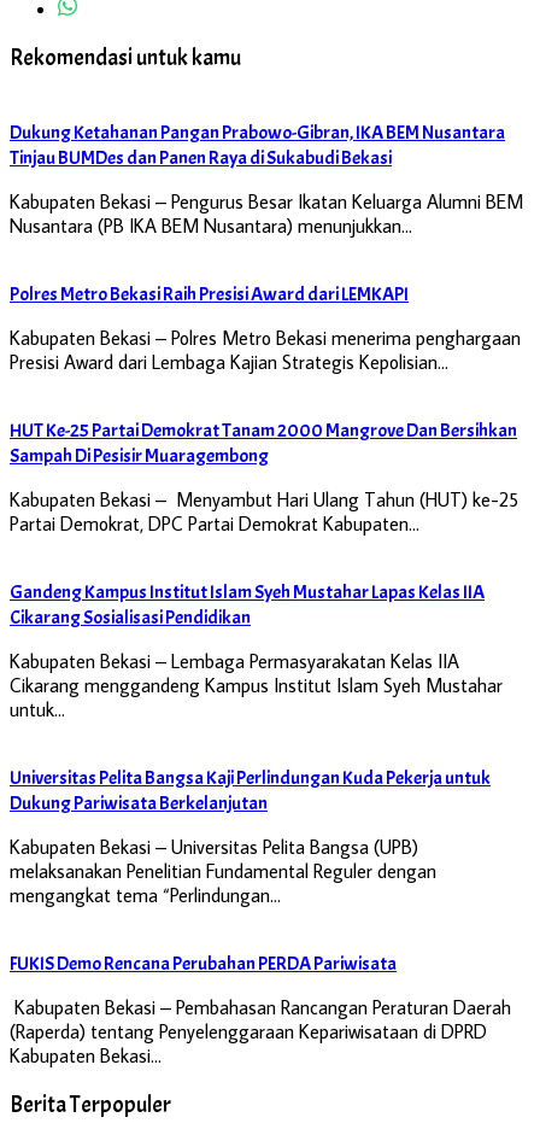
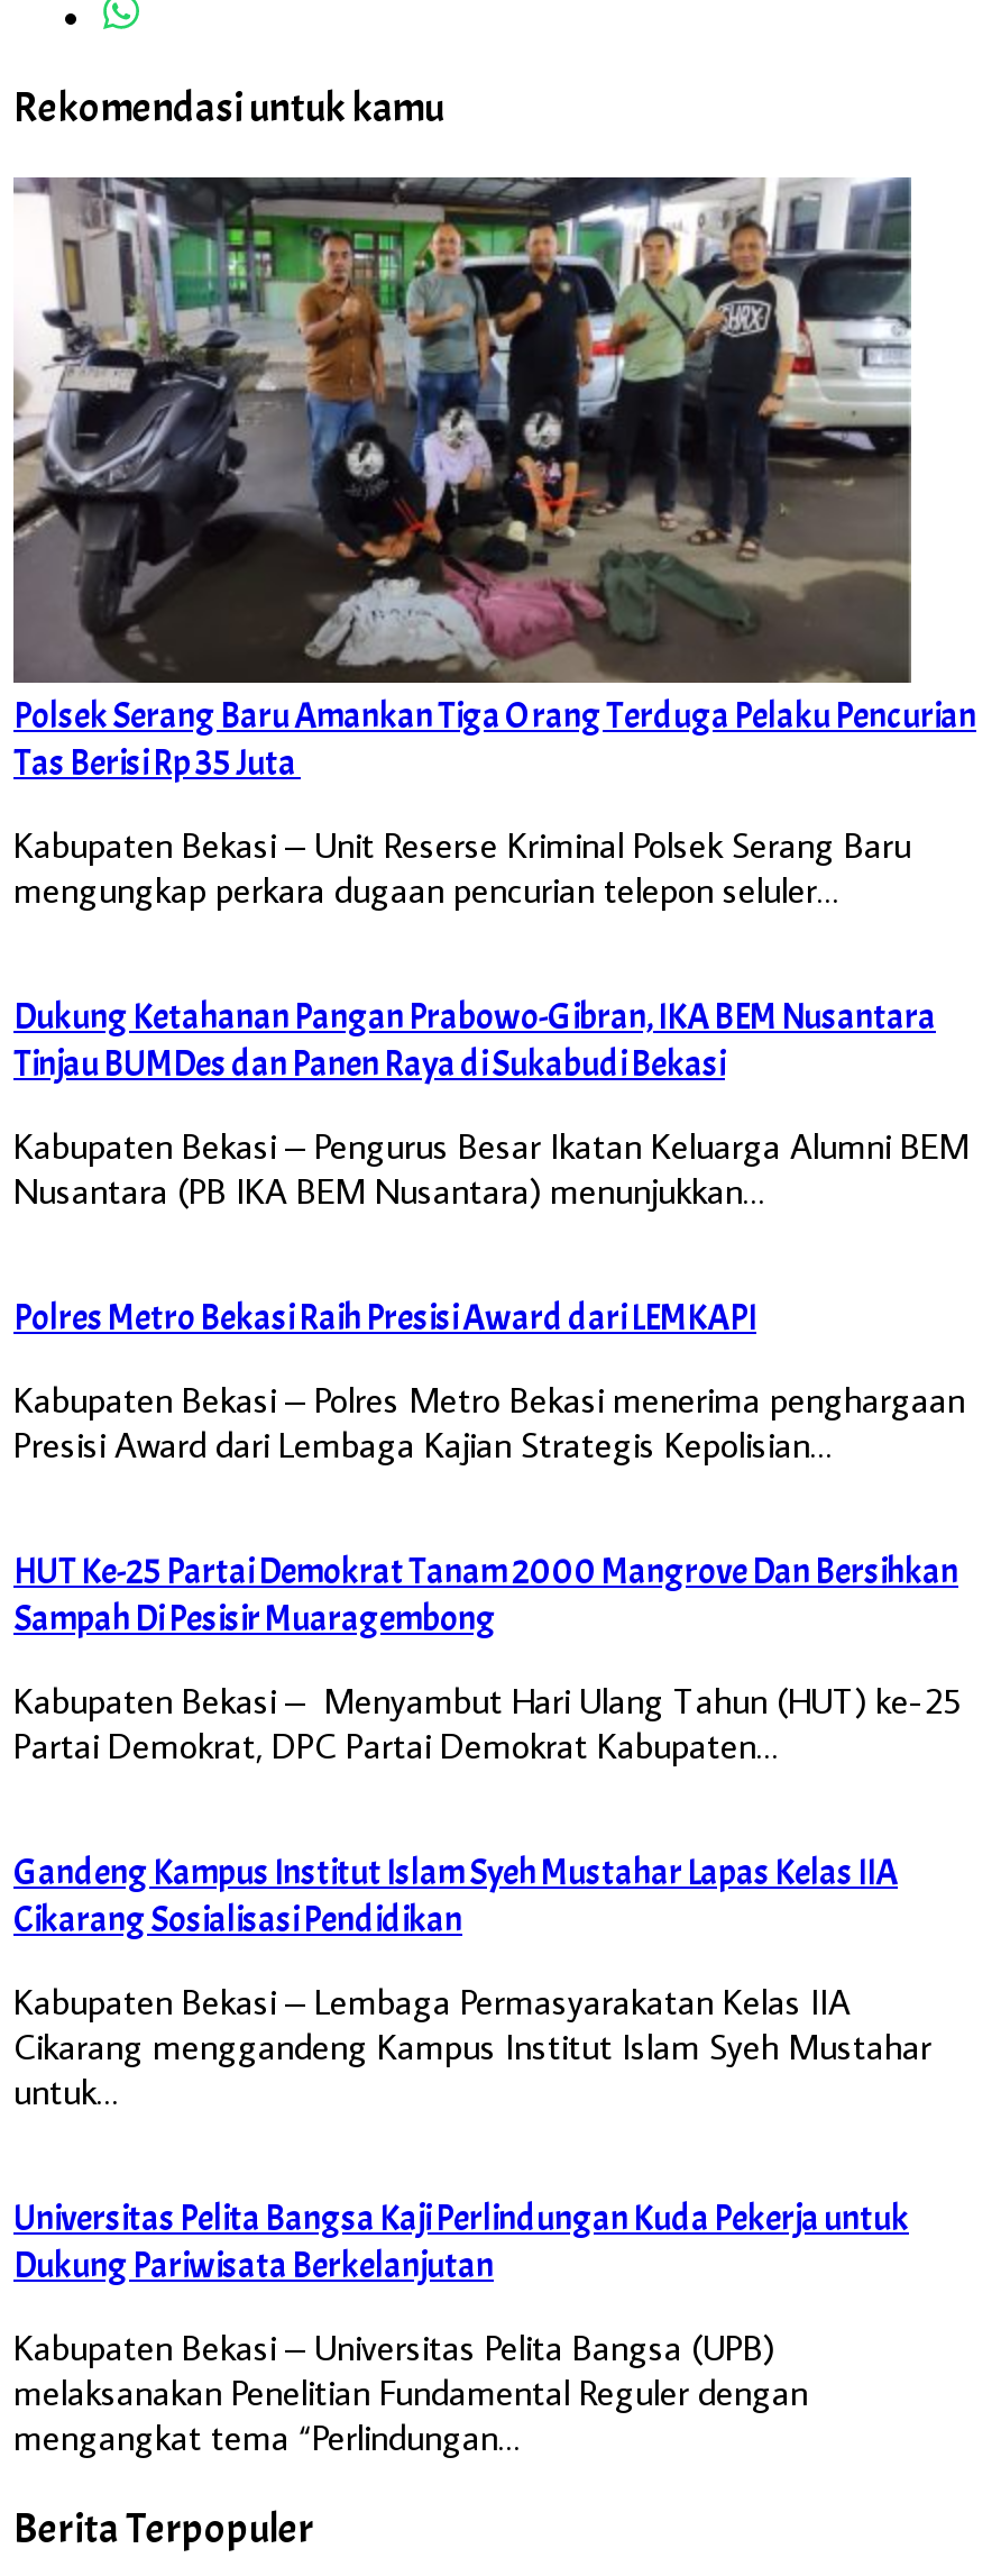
none -> [11,175,976,912] [image] | Polsek Serang Baru Amankan Tiga Orang Terduga Pelaku Pencurian | Tas Berisi Rp 35 Juta | Kabupaten Bekasi – Unit Reserse Kriminal Polsek Serang Baru | mengungkap perkara dugaan pencurian telepon seluler…
moved [10,120,523,907] -> [13,995,970,2459]: Dukung Ketahanan Pangan Prabowo-Gibran, IKA BEM Nusantara | Tinjau BUMDes dan Panen Raya di Sukabudi Bekasi | Kabupaten Bekasi – Pengurus Besar Ikatan Keluarga Alumni BEM | ... | melaksanakan Penelitian Fundamental Reguler dengan | mengangkat tema “Perlindungan…
[10,952,511,1067] FUKIS Demo Rencana Perubahan PERDA Pariwisata | Kabupaten Bekasi – Pembahasan Rancangan Peraturan Daerah | (Raperda) tentang Penyelenggaraan Kepariwisataan di DPRD | Kabupaten Bekasi… -> none

